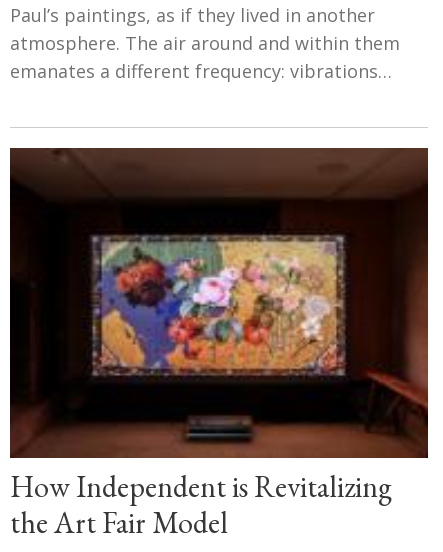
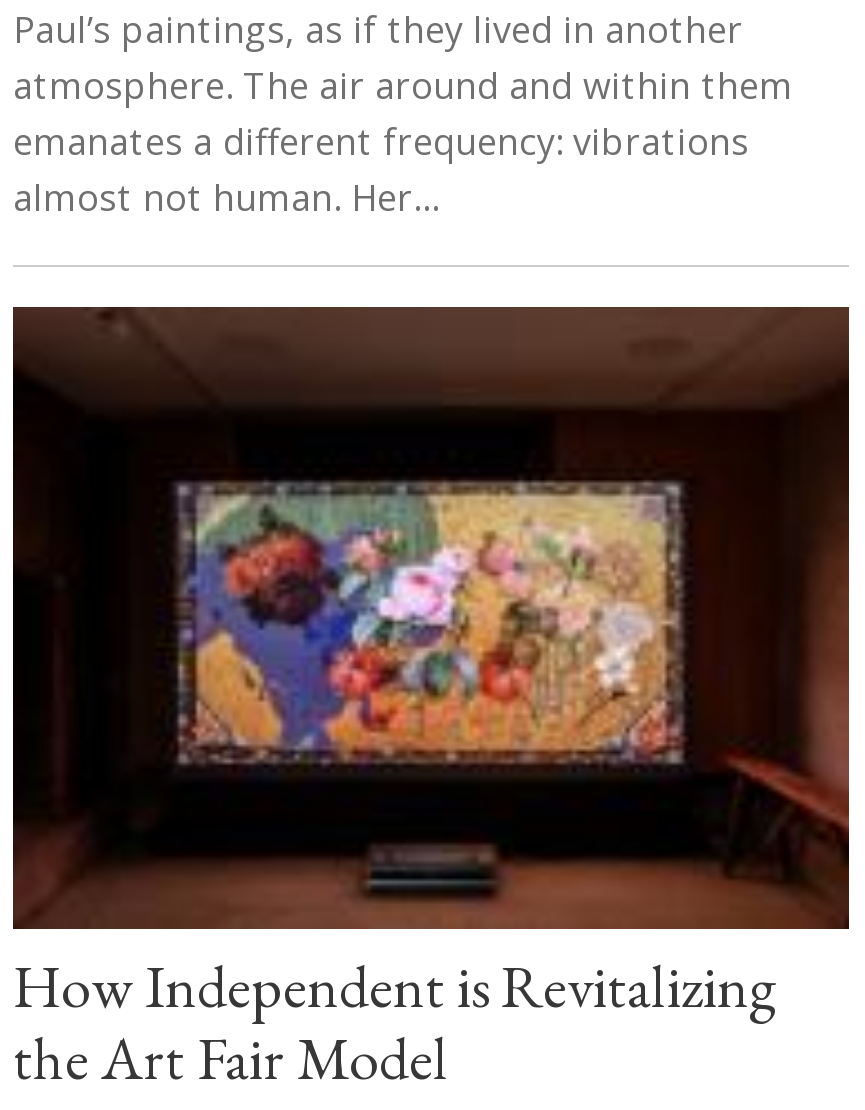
[10,59,392,83] emanates a different frequency: vibrations… -> [13,118,749,222] emanates a different frequency: vibrations | almost not human. Her…

